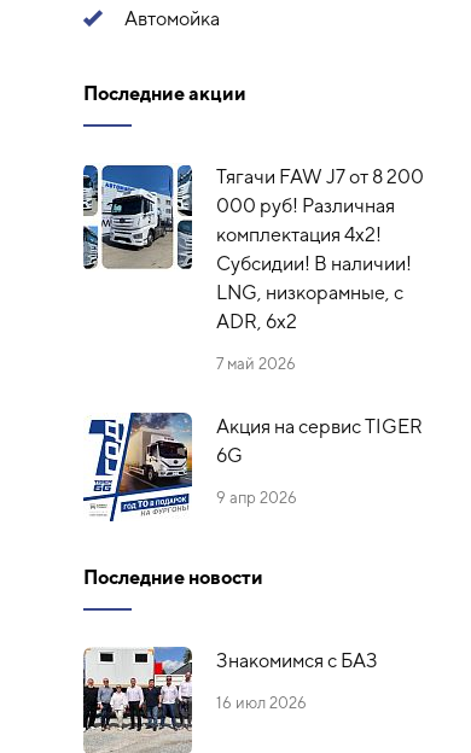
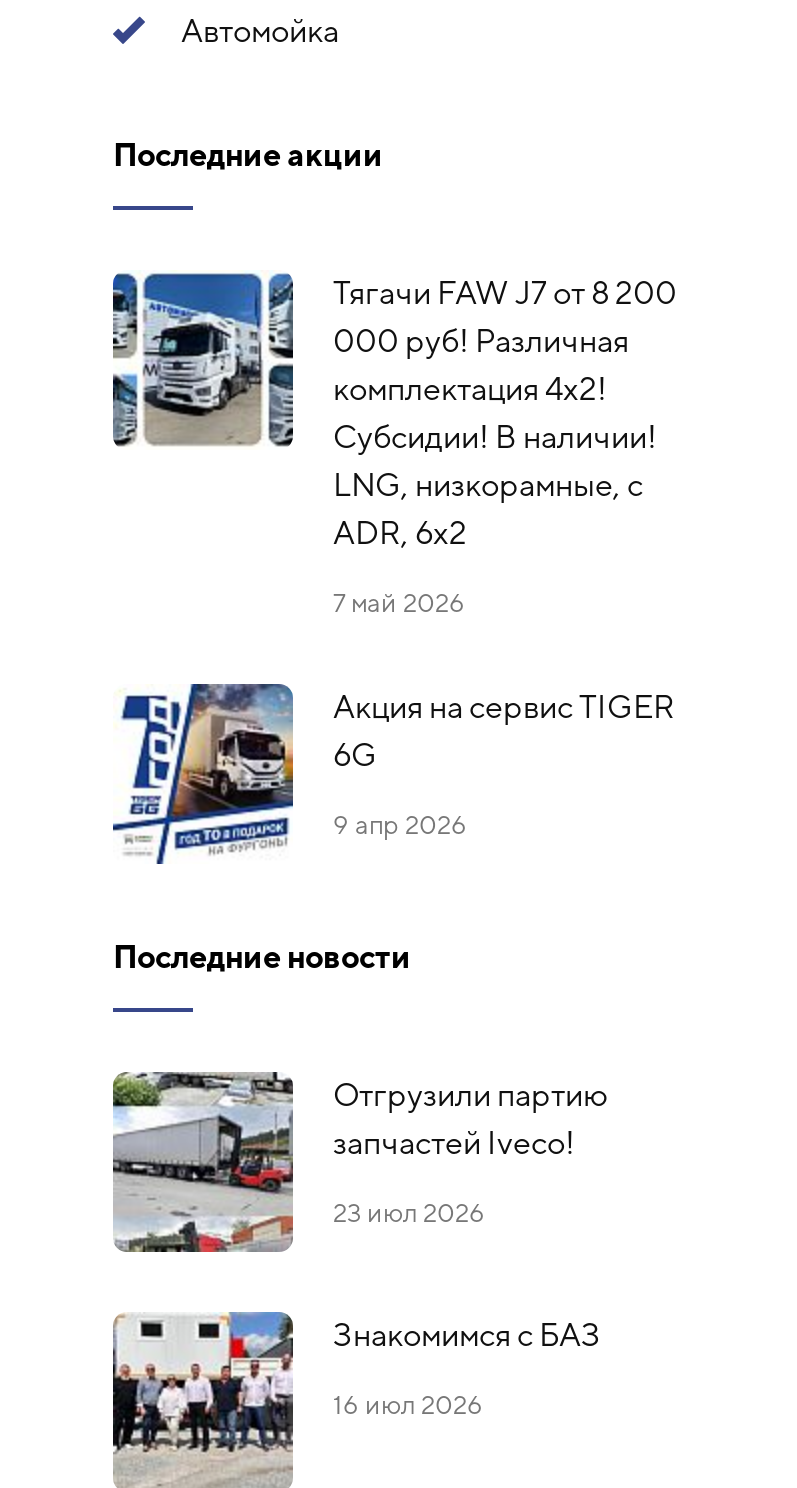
none -> [111,1070,607,1254] [image] | Отгрузили партию | запчастей Iveco! | 23 июл 2026

